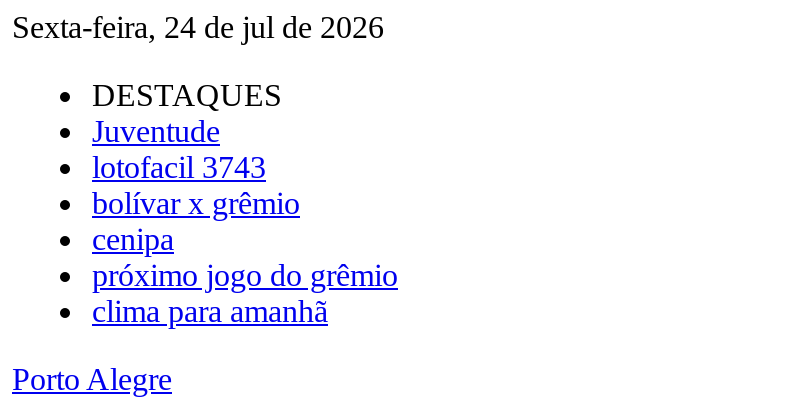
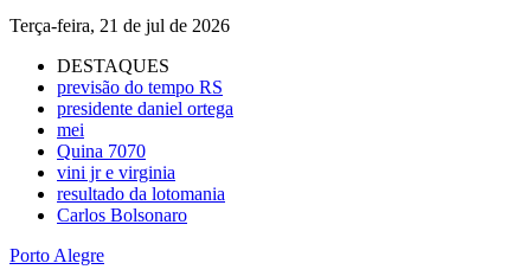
[12,10,384,44] Sexta-feira, 24 de jul de 2026 -> [9,15,230,36] Terça-feira, 21 de jul de 2026
[92,114,398,328] Juventude | lotofacil 3743 | bolívar x grêmio | cenipa | próximo jogo do grêmio | clima para amanhã -> [57,77,233,225] previsão do tempo RS | presidente daniel ortega | mei | Quina 7070 | vini jr e virginia | resultado da lotomania | Carlos Bolsonaro

